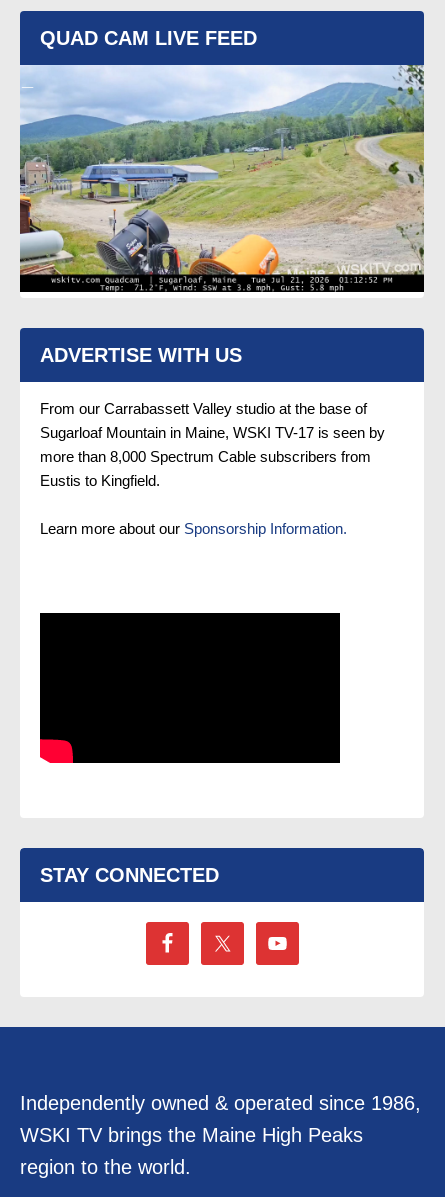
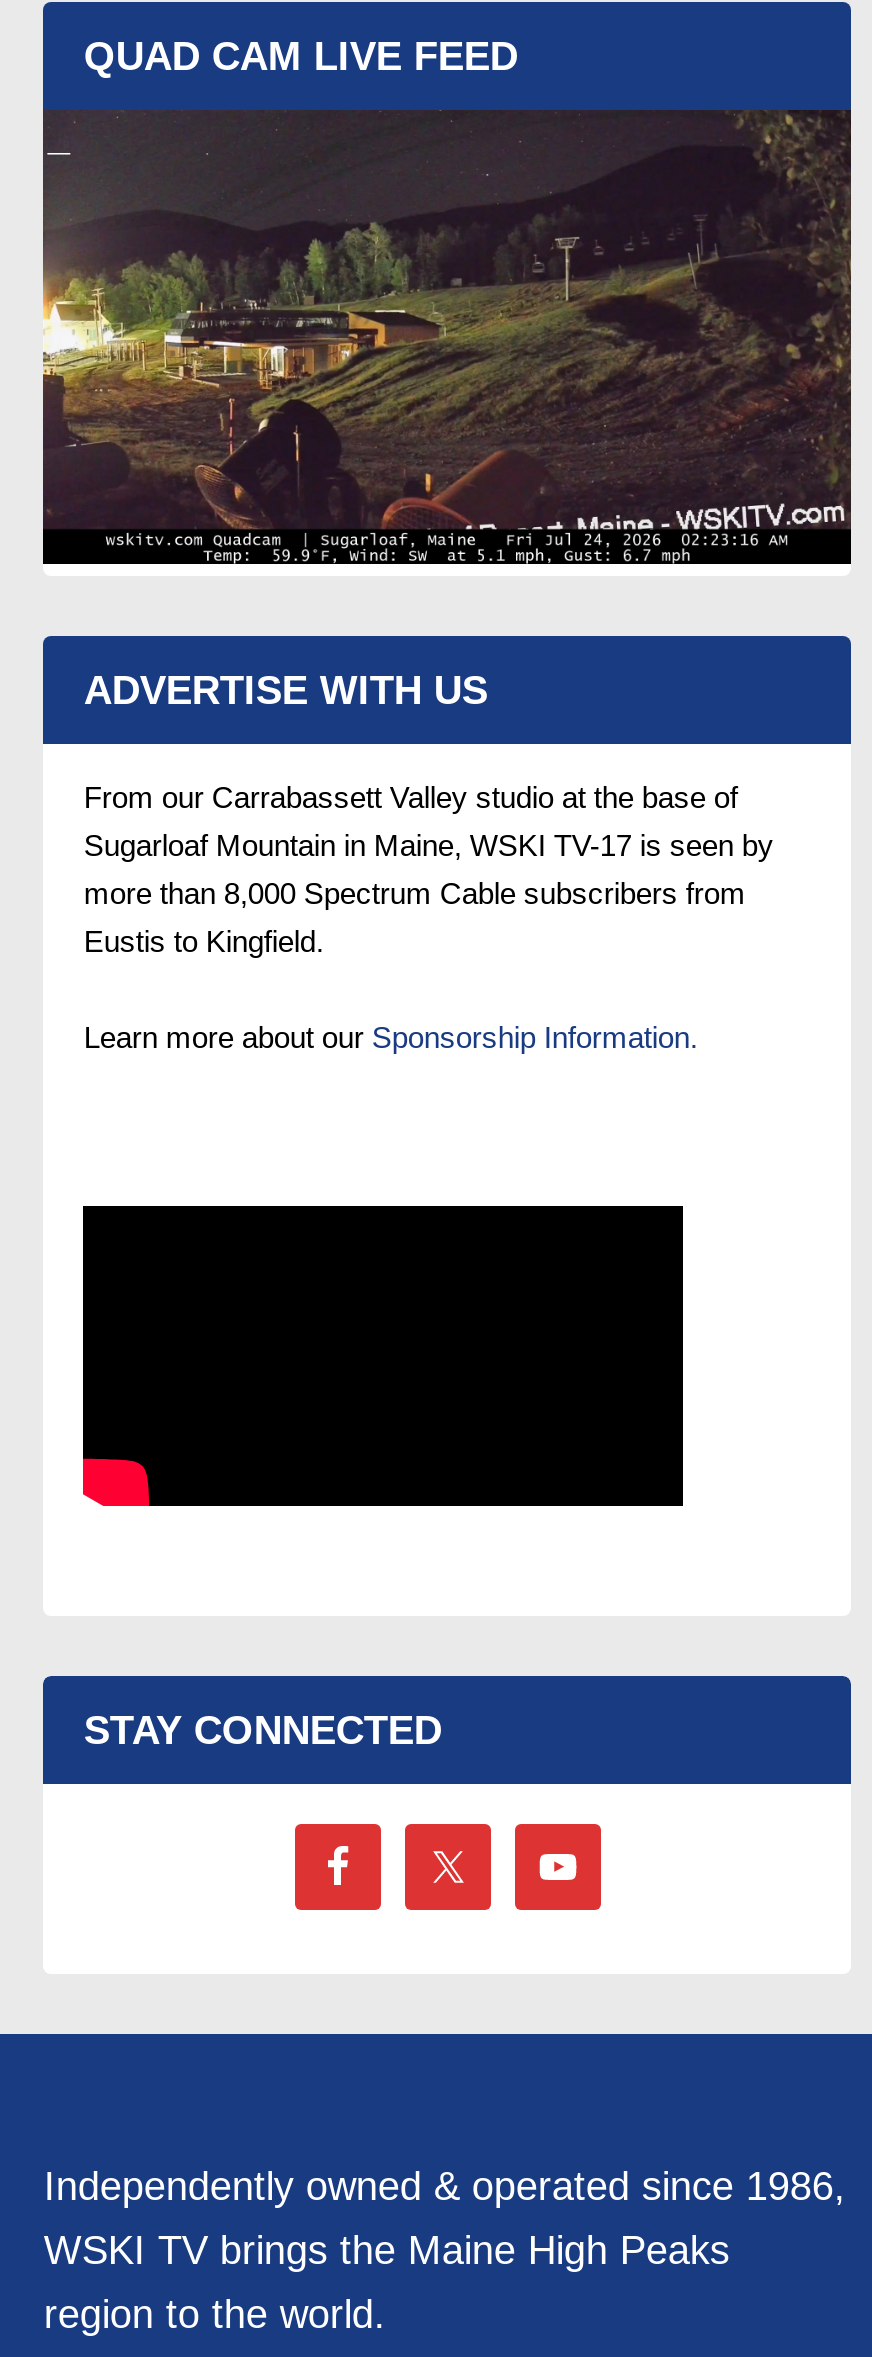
[19,64,425,290] [image] -> [41,108,853,562] [image]

